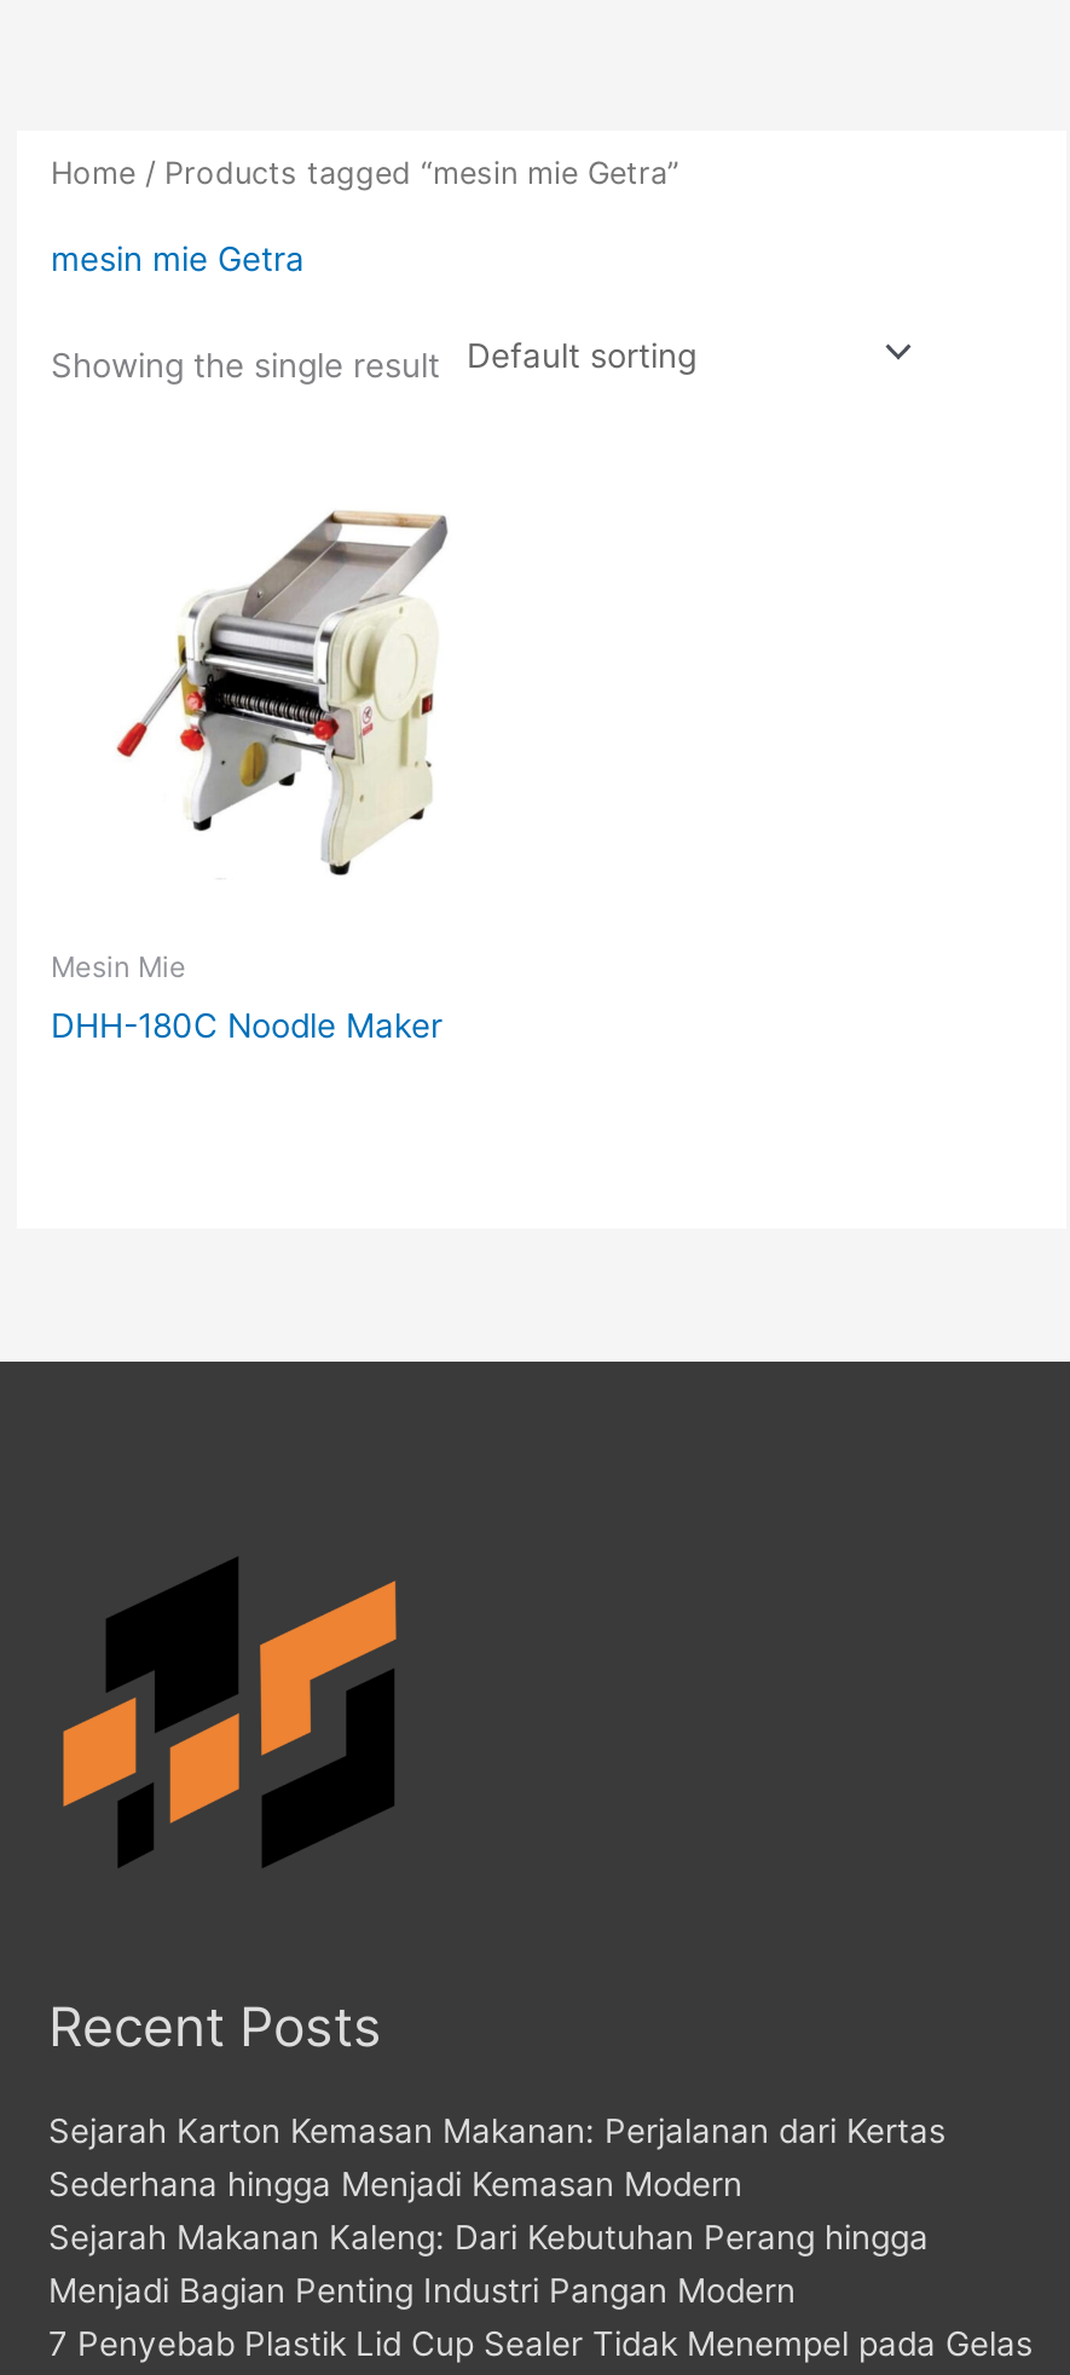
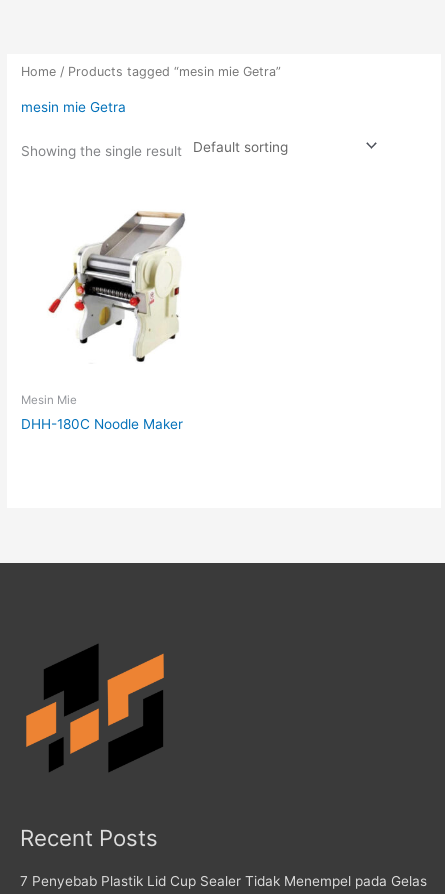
[48,2111,945,2309] Sejarah Karton Kemasan Makanan: Perjalanan dari Kertas | Sederhana hingga Menjadi Kemasan Modern | Sejarah Makanan Kaleng: Dari Kebutuhan Perang hingga | Menjadi Bagian Penting Industri Pangan Modern -> none

